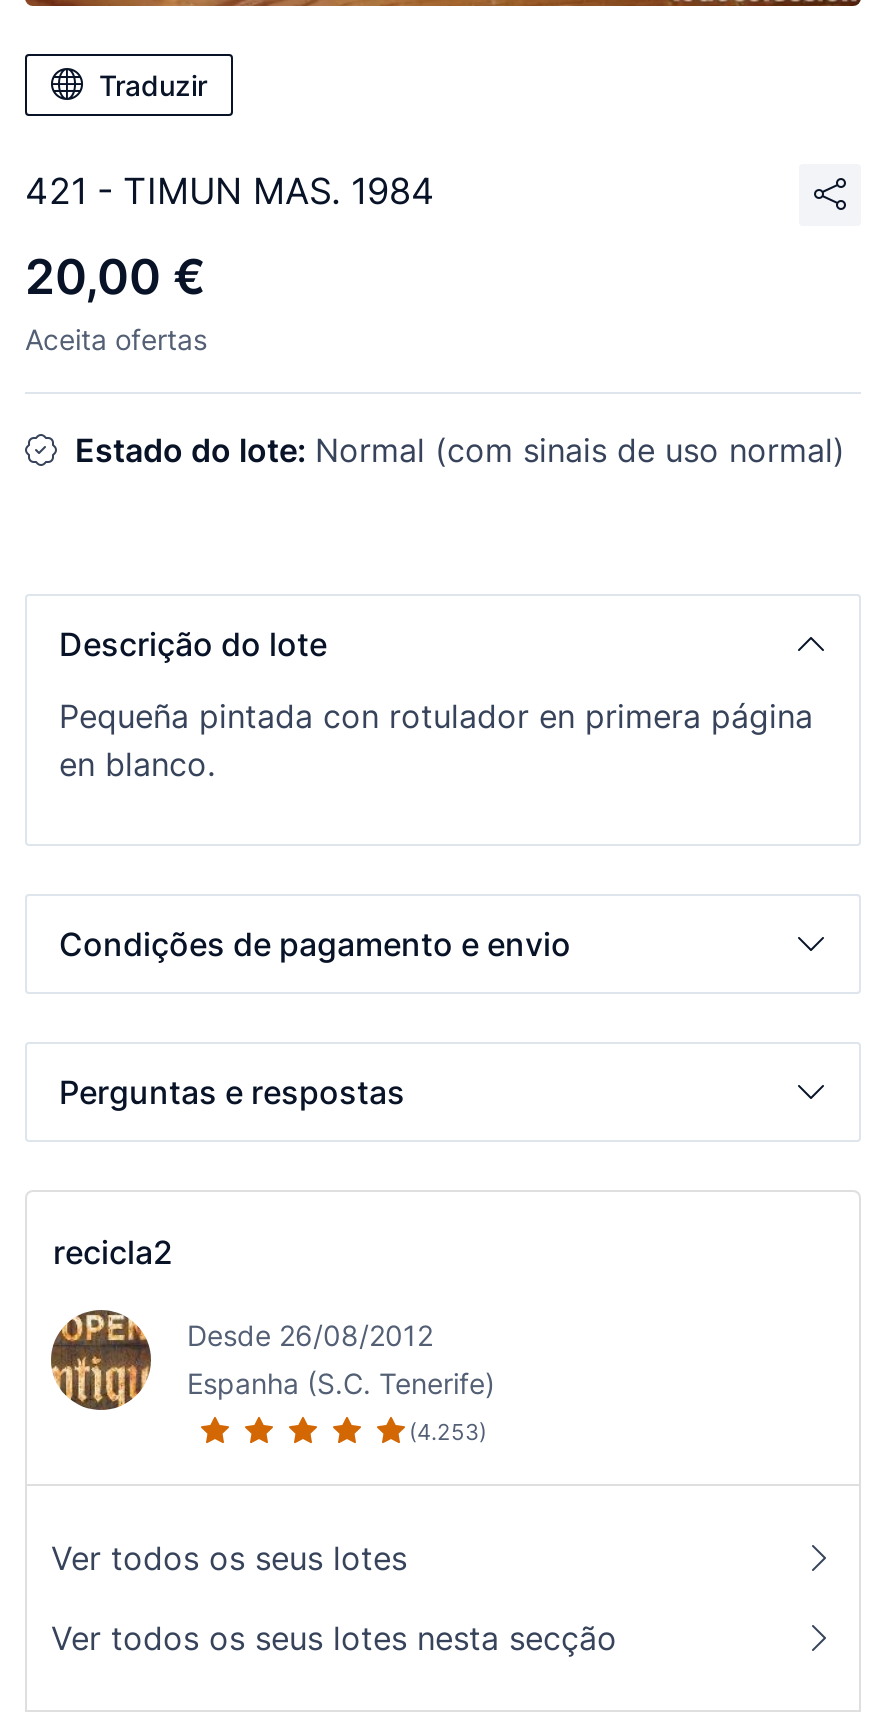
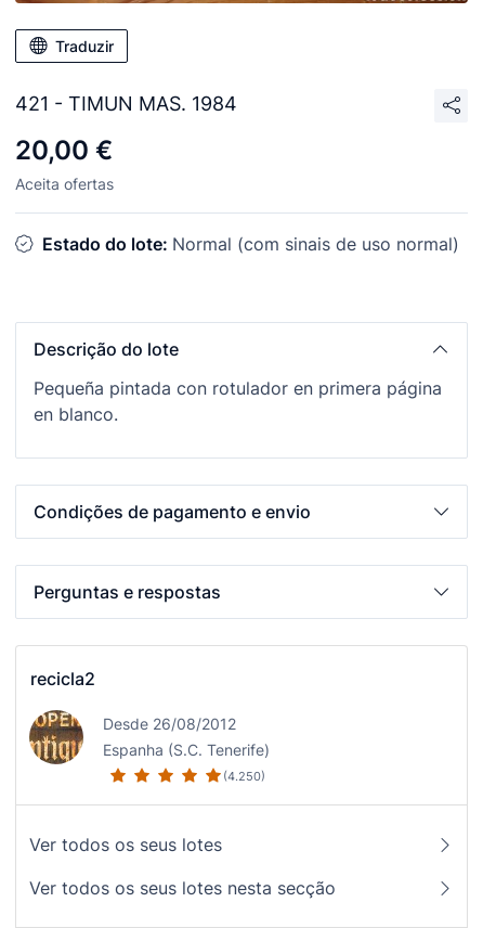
[409,1418,487,1446] (4.253) -> [223,769,265,784] (4.250)

